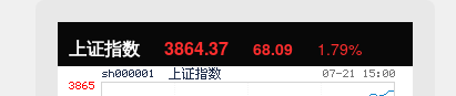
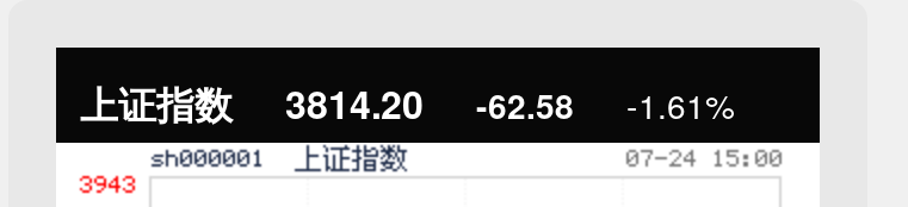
[164,36,229,61] 3864.37 -> [285,77,424,132] 3814.20
[253,38,293,60] 68.09 -> [476,82,574,129] -62.58
[317,38,362,60] 1.79% -> [626,82,734,129] -1.61%

